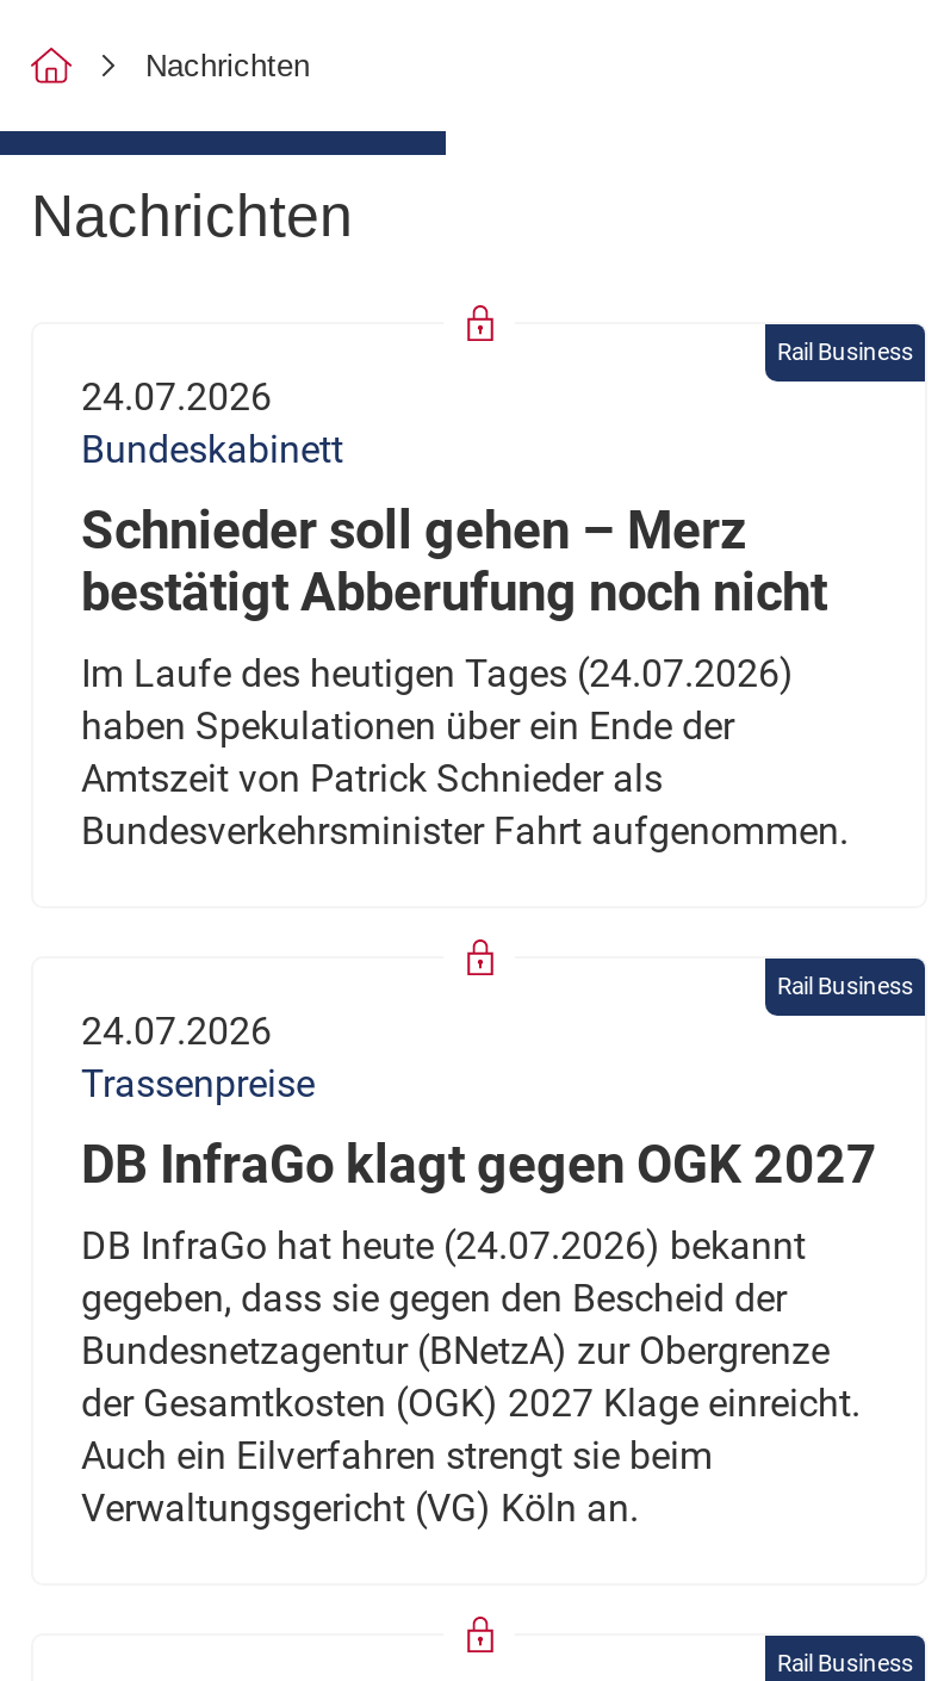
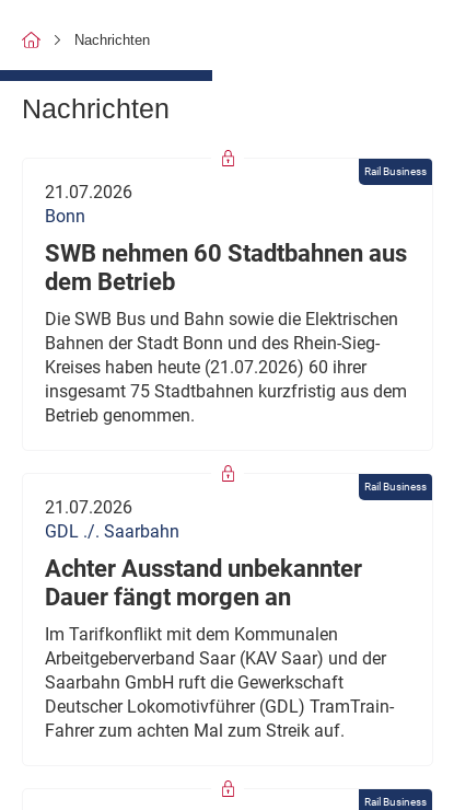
[81,375,343,473] 24.07.2026 | Bundeskabinett -> [45,182,132,227] 21.07.2026 | Bonn
[81,501,827,623] Schnieder soll gehen – Merz | bestätigt Abberufung noch nicht -> [45,240,407,296] SWB nehmen 60 Stadtbahnen aus | dem Betrieb
[81,651,849,854] Im Laufe des heutigen Tages (24.07.2026) | haben Spekulationen über ein Ende der | Amtszeit von Patrick Schnieder als | Bundesverkehrsminister Fahrt aufgenommen. -> [45,309,407,426] Die SWB Bus und Bahn sowie die Elektrischen | Bahnen der Stadt Bonn und des Rhein-Sieg- | Kreises haben heute (21.07.2026) 60 ihrer | insgesamt 75 Stadtbahnen kurzfristig aus dem | Betrieb genommen.
[81,1009,315,1107] 24.07.2026 | Trassenpreise -> [45,497,179,542] 21.07.2026 | GDL ./. Saarbahn
[81,1135,877,1195] DB InfraGo klagt gegen OGK 2027 -> [45,555,362,611] Achter Ausstand unbekannter | Dauer fängt morgen an
[81,1224,861,1531] DB InfraGo hat heute (24.07.2026) bekannt | gegeben, dass sie gegen den Bescheid der | Bundesnetzagentur (BNetzA) zur Obergrenze | der Gesamtkosten (OGK) 2027 Klage einreicht. | Auch ein Eilverfahren strengt sie beim | Verwaltungsgericht (VG) Köln an. -> [45,624,394,741] Im Tarifkonflikt mit dem Kommunalen | Arbeitgeberverband Saar (KAV Saar) und der | Saarbahn GmbH ruft die Gewerkschaft | Deutscher Lokomotivführer (GDL) TramTrain- | Fahrer zum achten Mal zum Streik auf.

